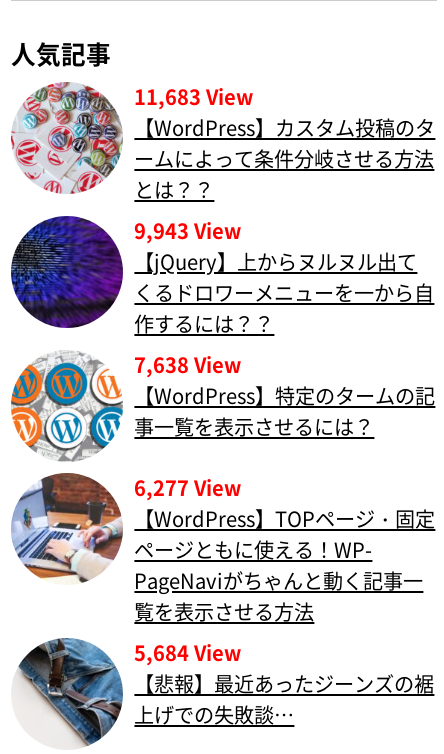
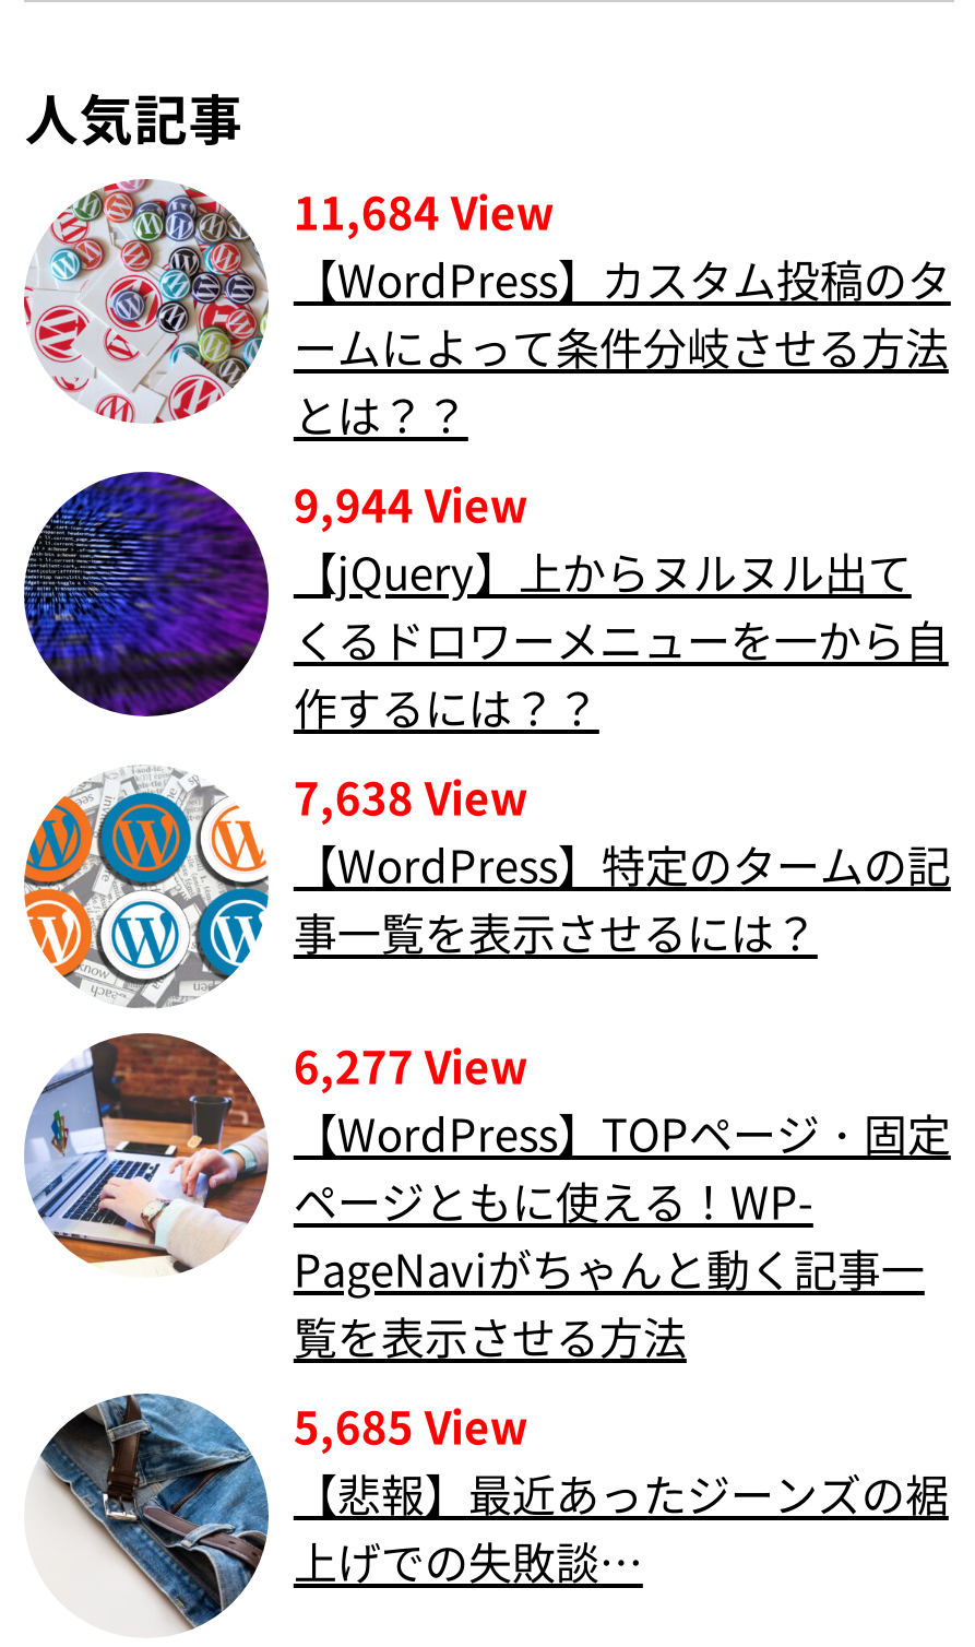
[134,82,253,111] 11,683 View -> [293,178,553,242] 11,684 View
[134,216,241,245] 9,943 View -> [293,472,527,535] 9,944 View
[134,638,241,667] 5,684 View -> [293,1395,527,1458] 5,685 View

